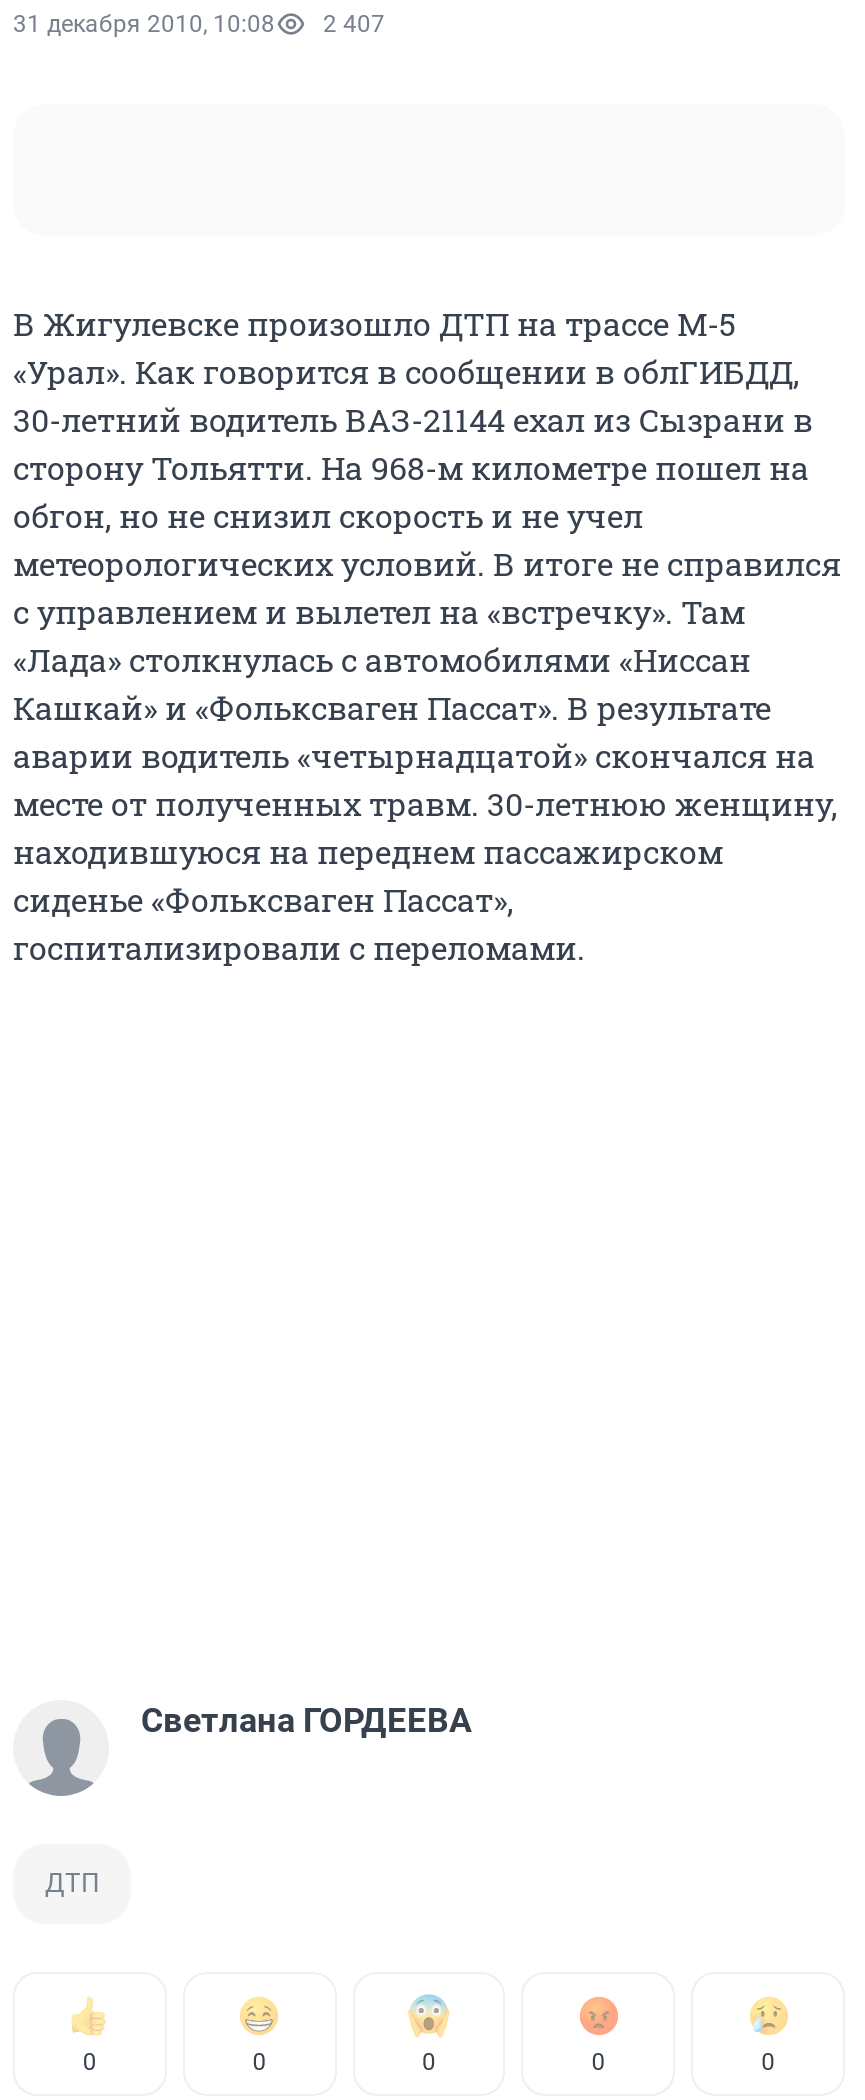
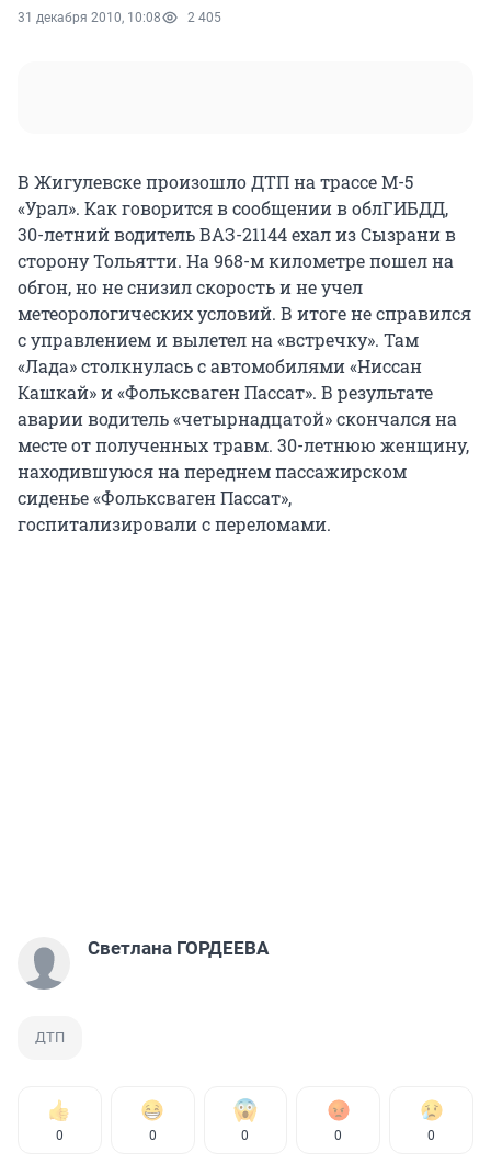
[13,10,385,38] 31 декабря 2010, 10:08 2 407 -> [18,10,221,25] 31 декабря 2010, 10:08 2 405

